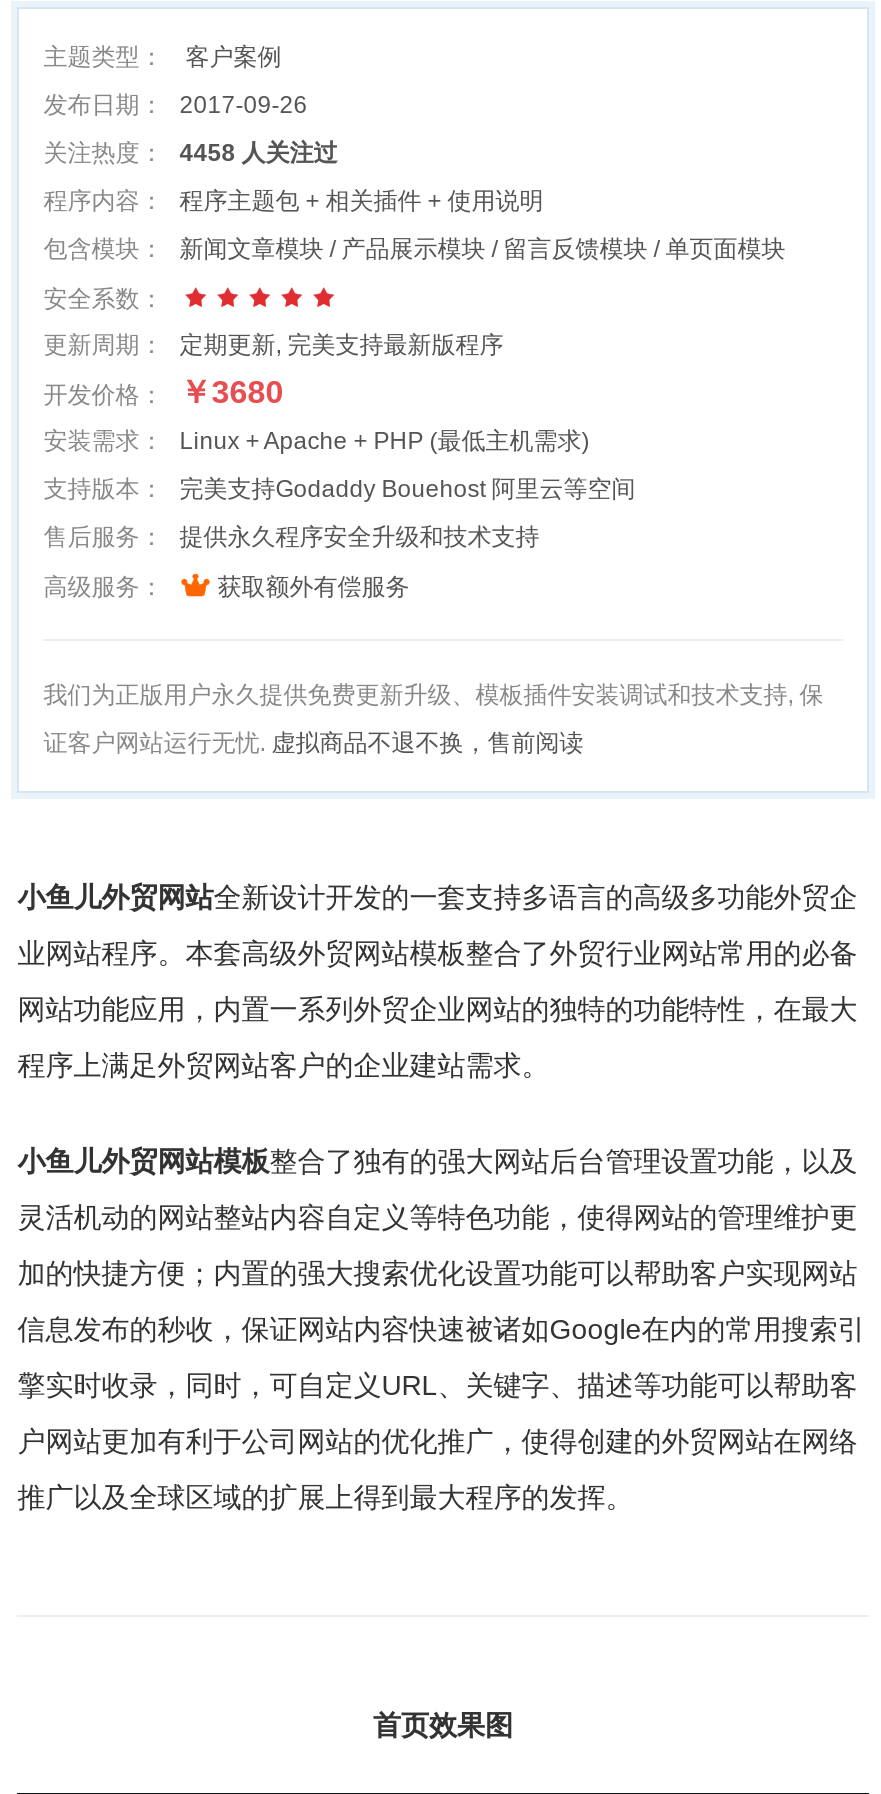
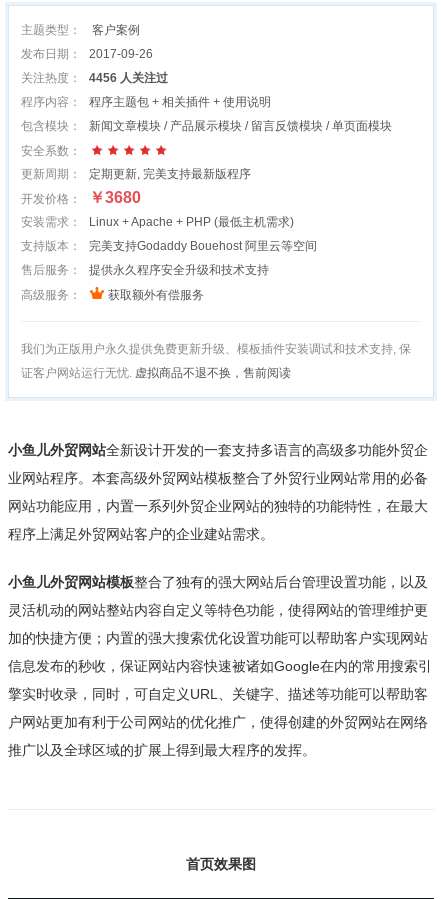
[43,139,337,167] 关注热度： 4458 人关注过 -> [21,71,168,85] 关注热度： 4456 人关注过

